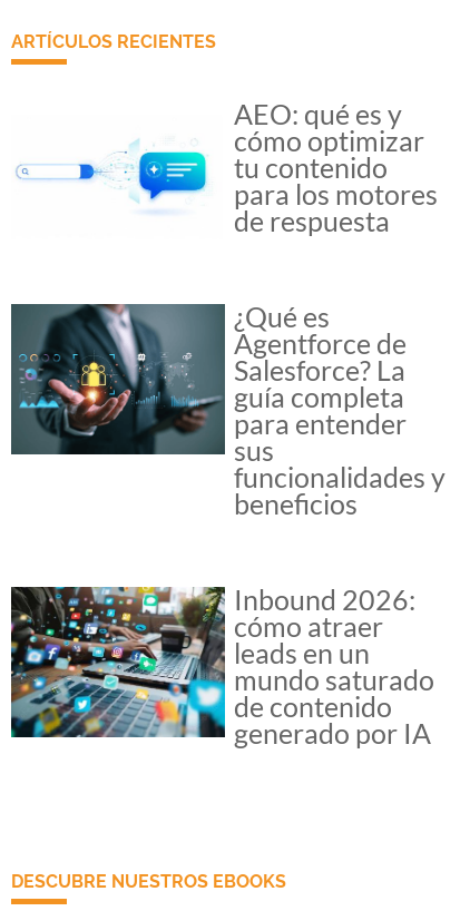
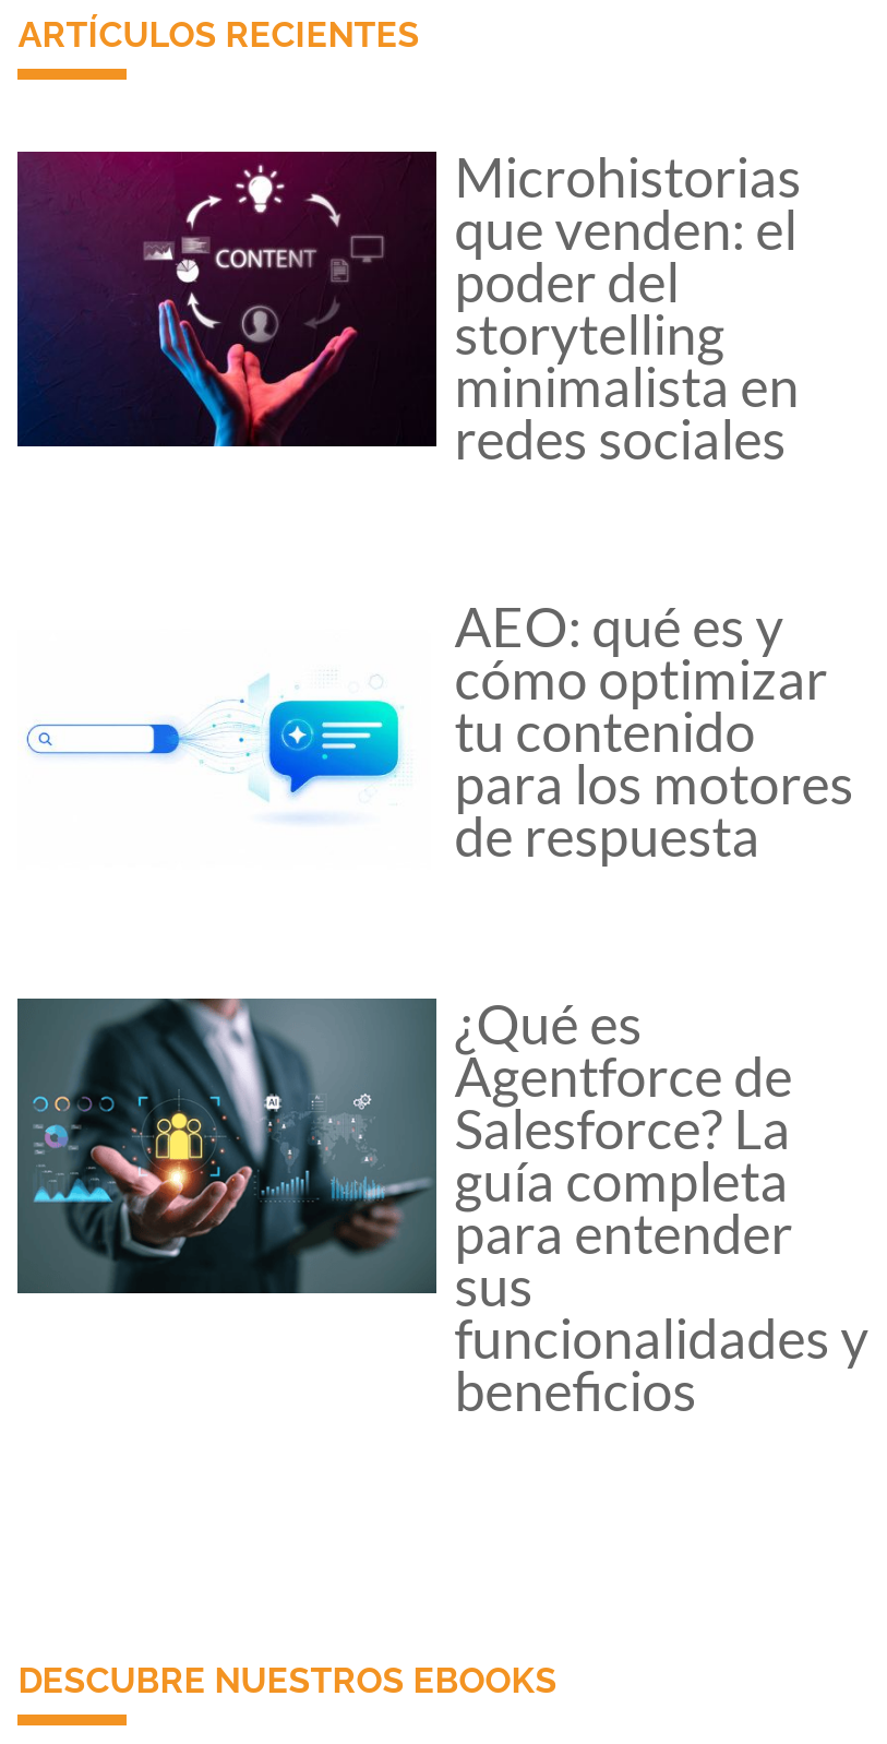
none -> [15,143,801,471] [image] | Microhistorias | que venden: el | poder del | storytelling | minimalista en | redes sociales
moved [75,97,446,520] -> [142,593,869,1422]: [image] | AEO: qué es y | cómo optimizar | ... | funcionalidades y | beneficios
[10,583,437,750] [image] | Inbound 2026: | cómo atraer | leads en un | mundo saturado | de contenido | generado por IA -> none

